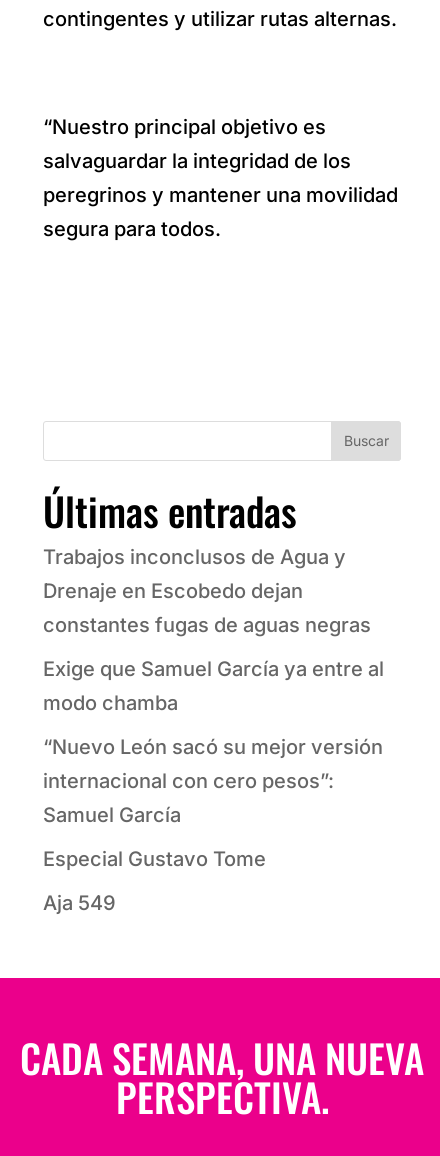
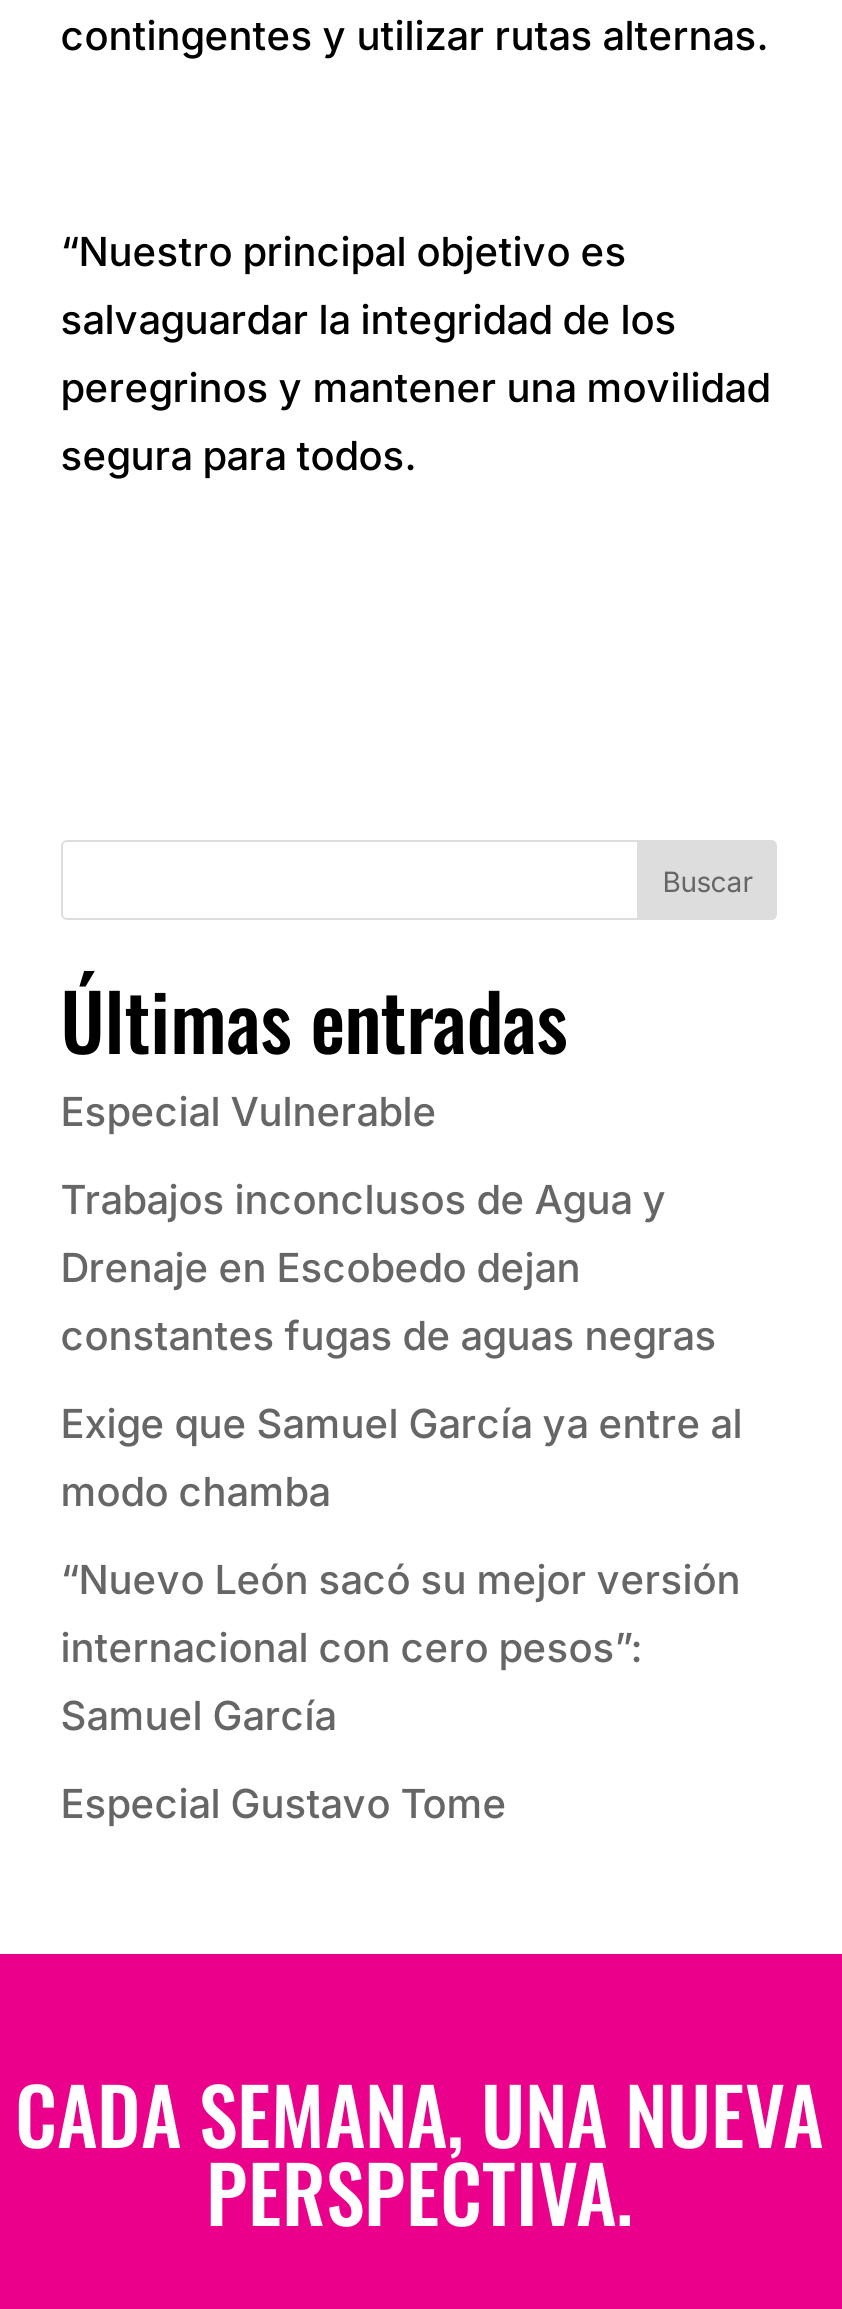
none -> [61,1089,437,1137] Especial Vulnerable
moved [43,544,384,870] -> [61,1177,743,1829]: Trabajos inconclusos de Agua y | Drenaje en Escobedo dejan | constantes fugas de aguas negras | ... | Samuel García | Especial Gustavo Tome
[43,890,116,914] Aja 549 -> none

